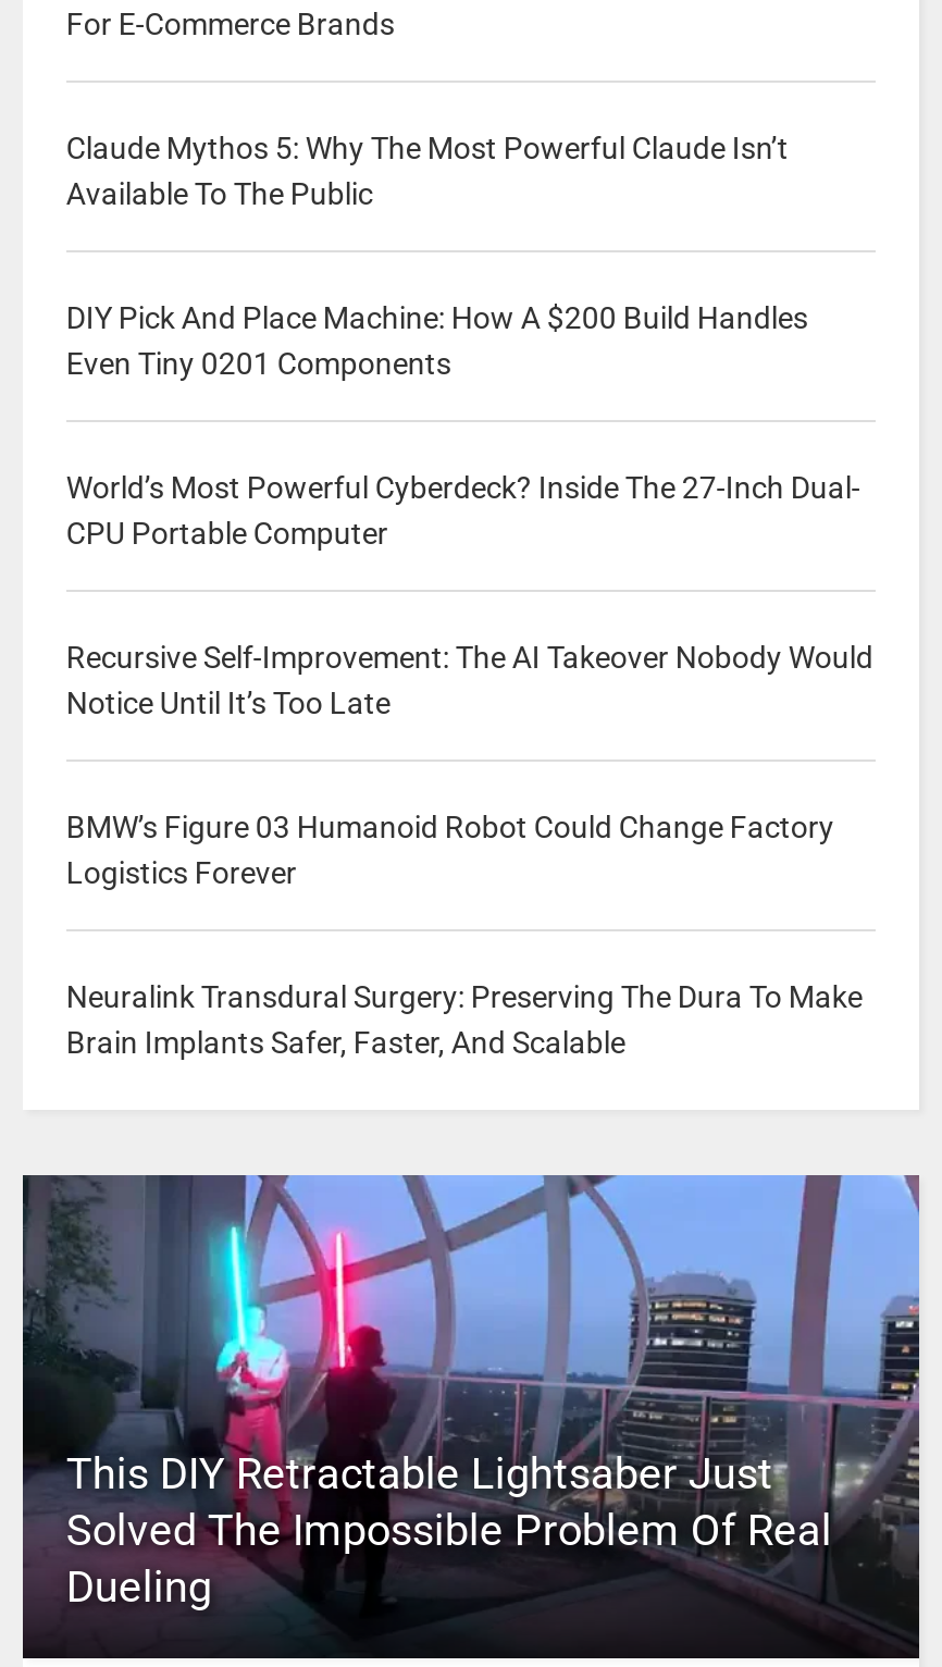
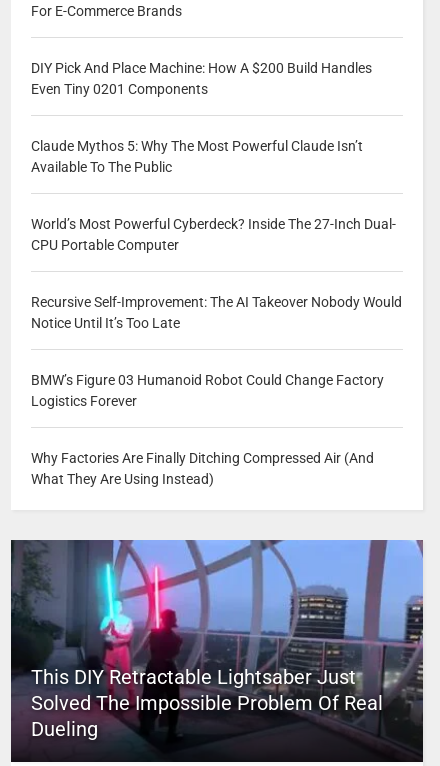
moved [66,131,788,211] -> [31,138,363,175]: Claude Mythos 5: Why The Most Powerful Claude Isn’t | Available To The Public
moved [66,300,808,381] -> [31,60,372,97]: DIY Pick And Place Machine: How A $200 Build Handles | Even Tiny 0201 Components
[66,979,862,1060] Neuralink Transdural Surgery: Preserving The Dura To Make | Brain Implants Safer, Faster, And Scalable -> [31,450,374,487] Why Factories Are Finally Ditching Compressed Air (And | What They Are Using Instead)

